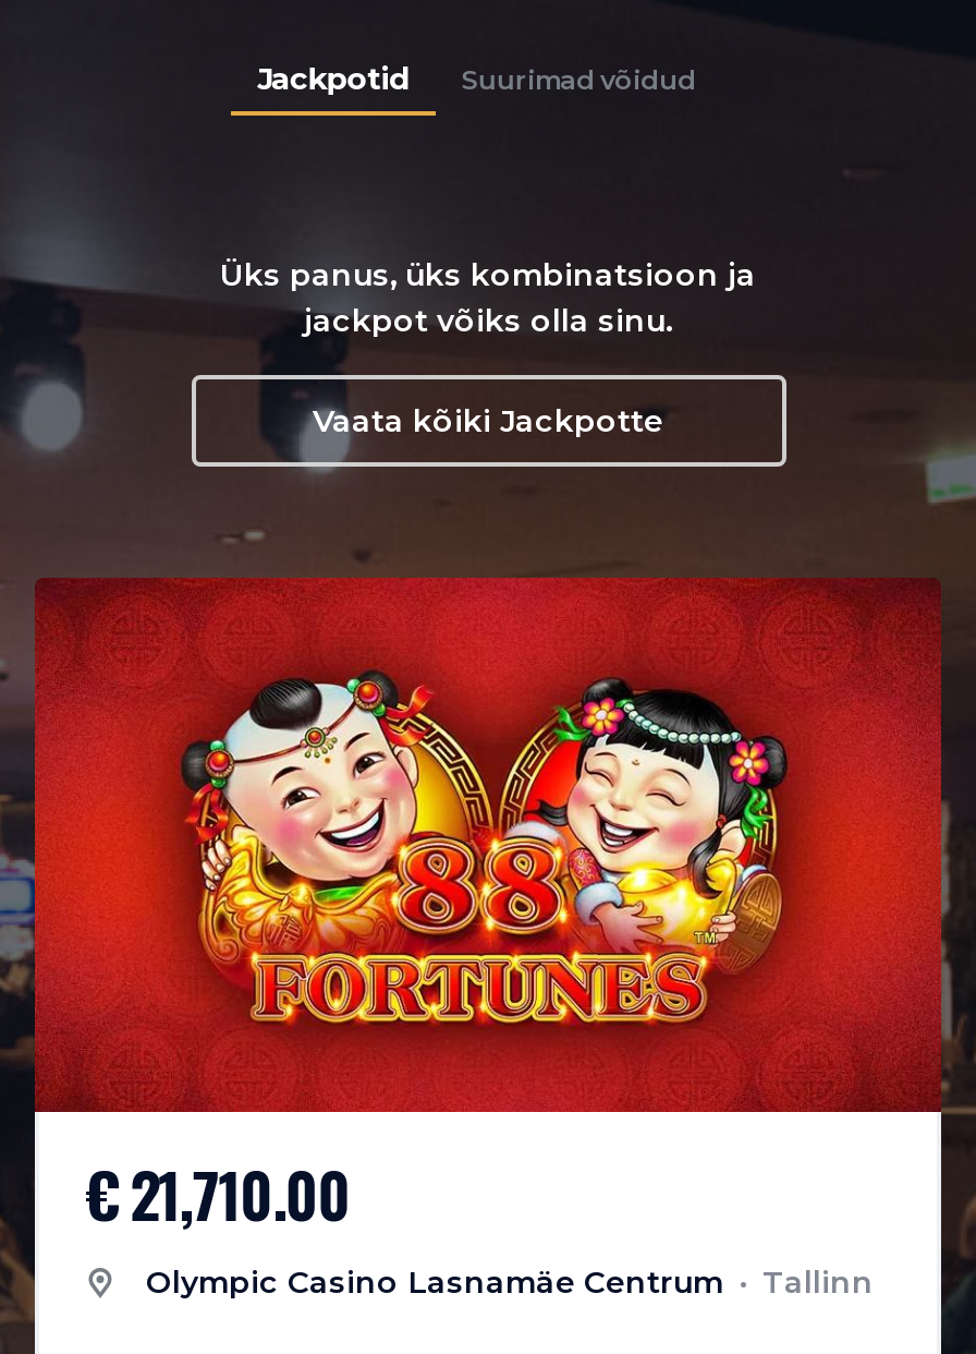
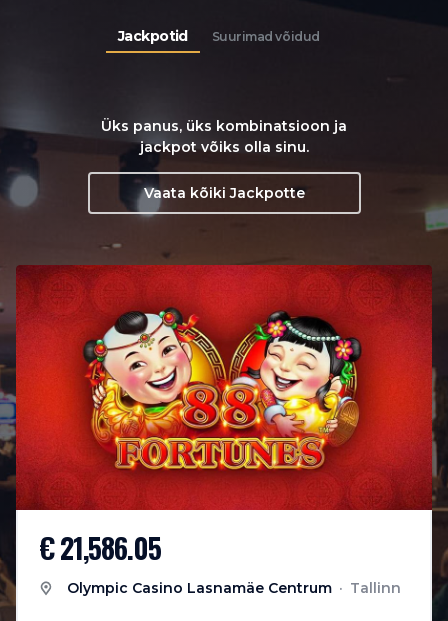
[85,1149,350,1238] € 21,710.00 -> [39,527,161,568] € 21,586.05

